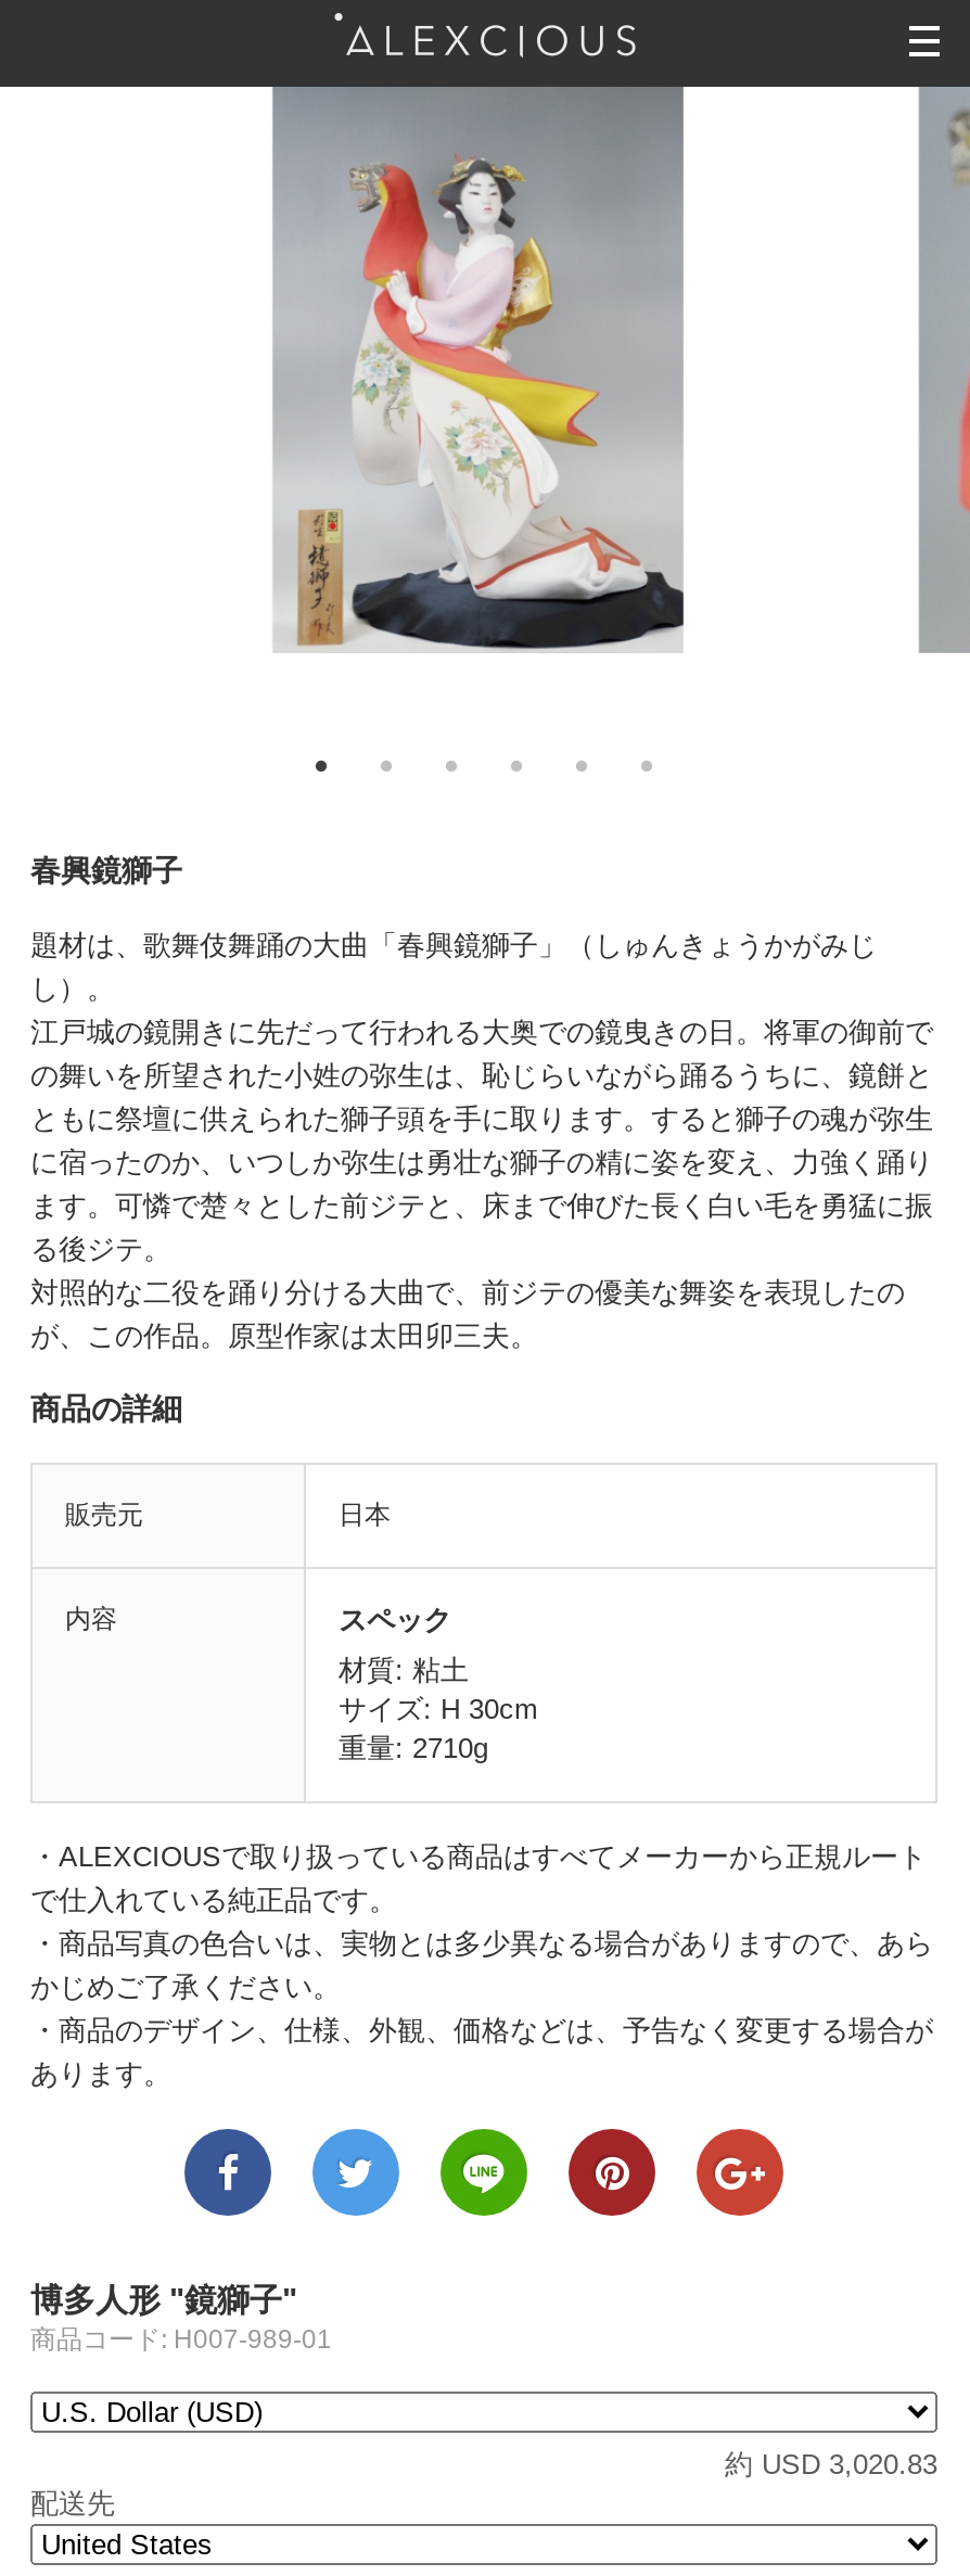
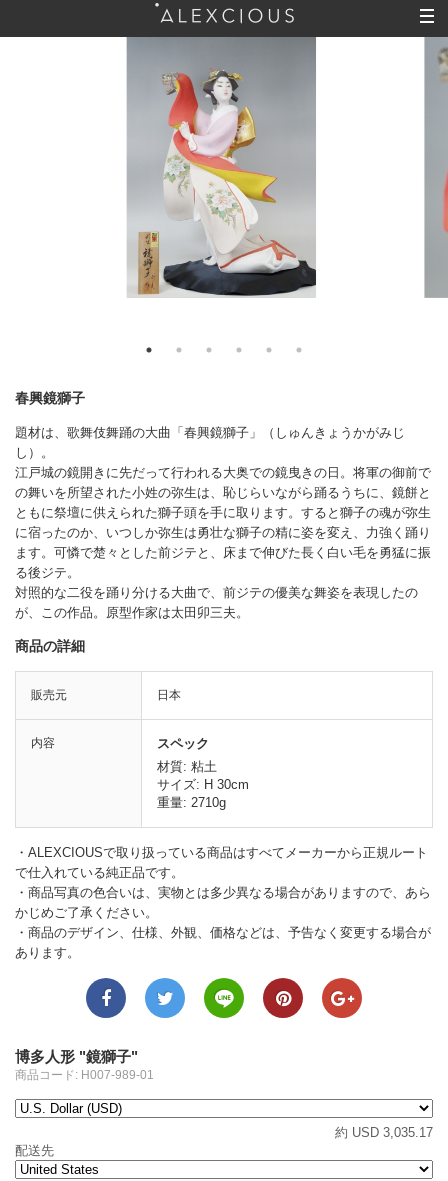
[725,2448,937,2481] 約 USD 3,020.83 -> [335,1125,433,1140] 約 USD 3,035.17

